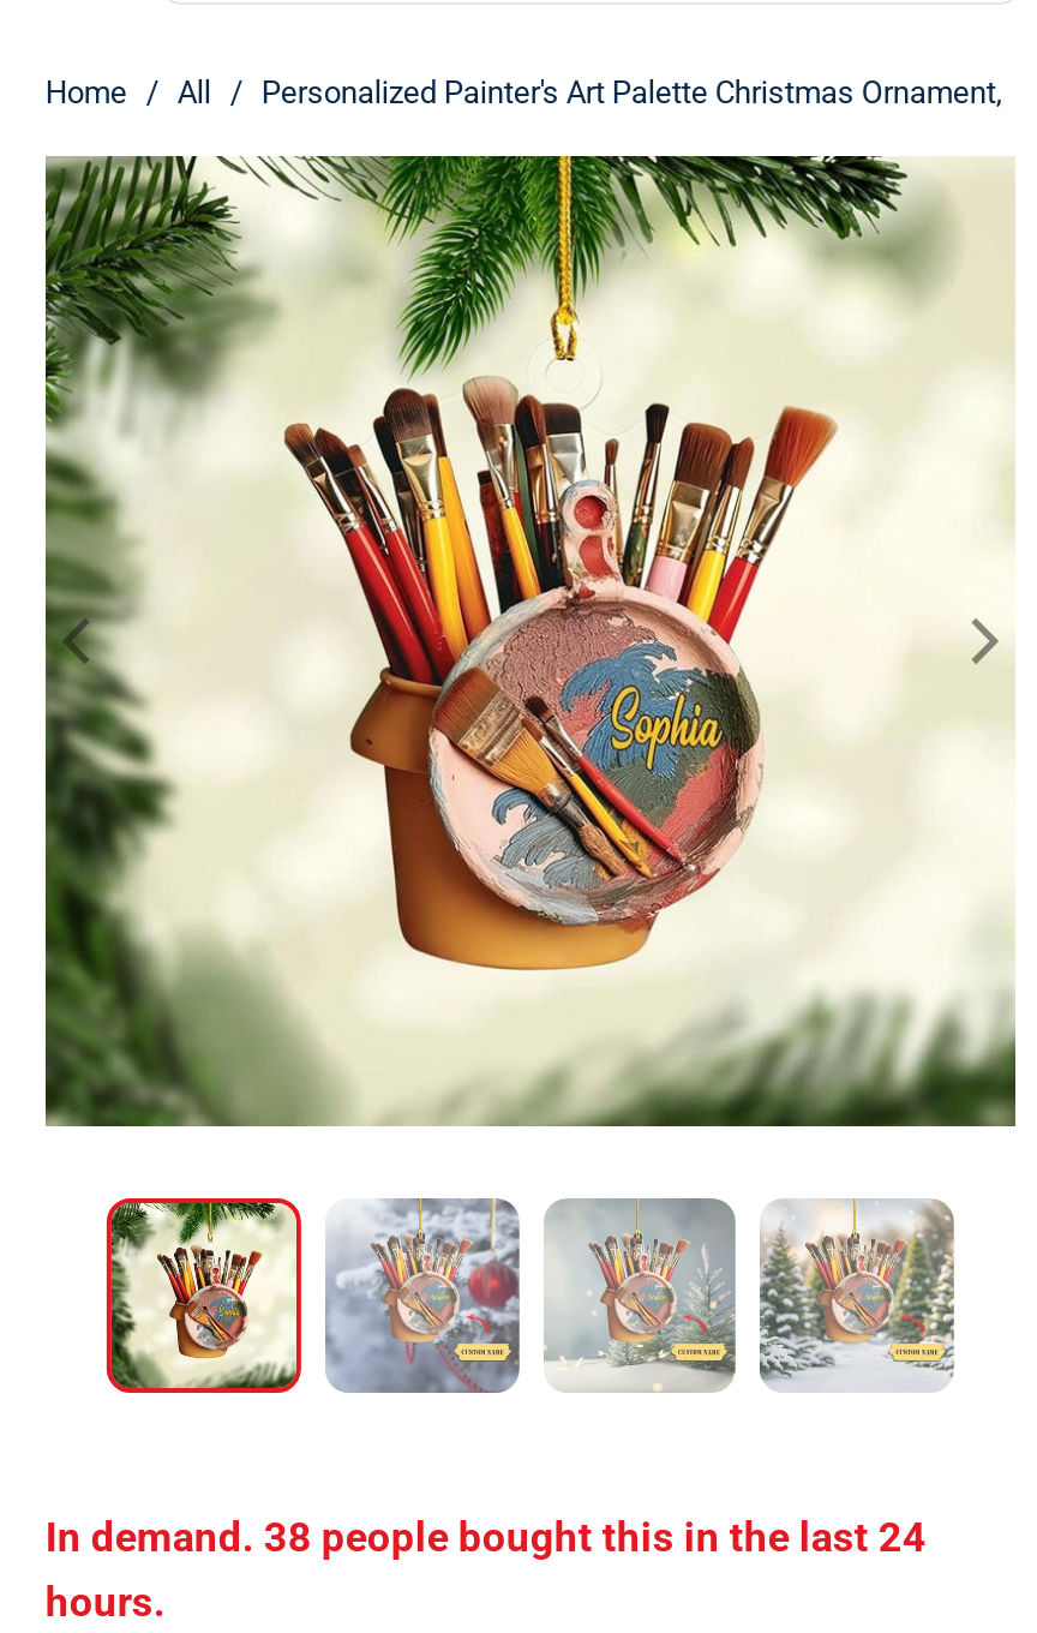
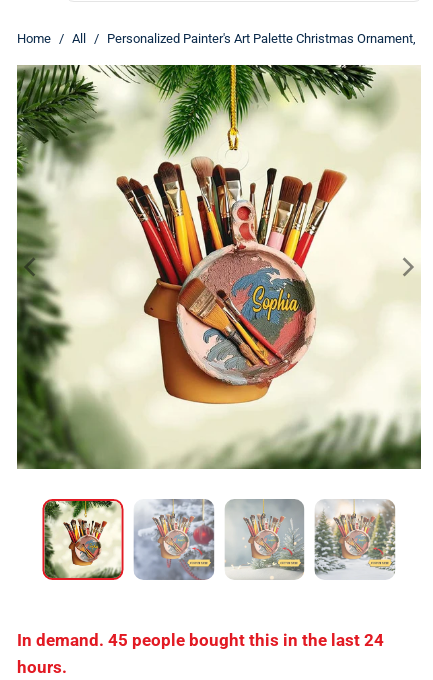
[45,1513,926,1561] In demand. 38 people bought this in the last 24 -> [17,630,384,650] In demand. 45 people bought this in the last 24

